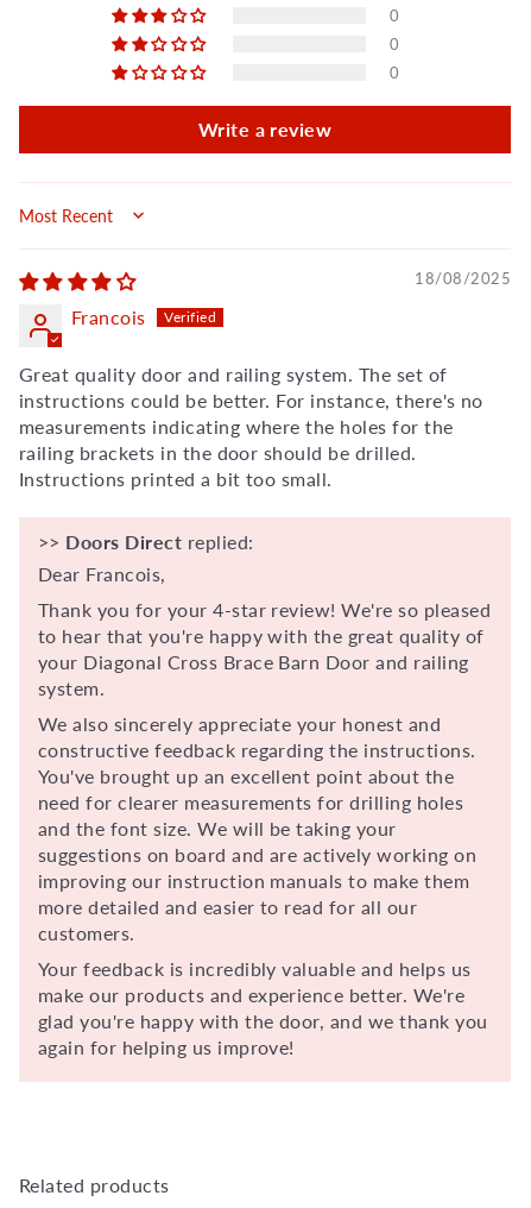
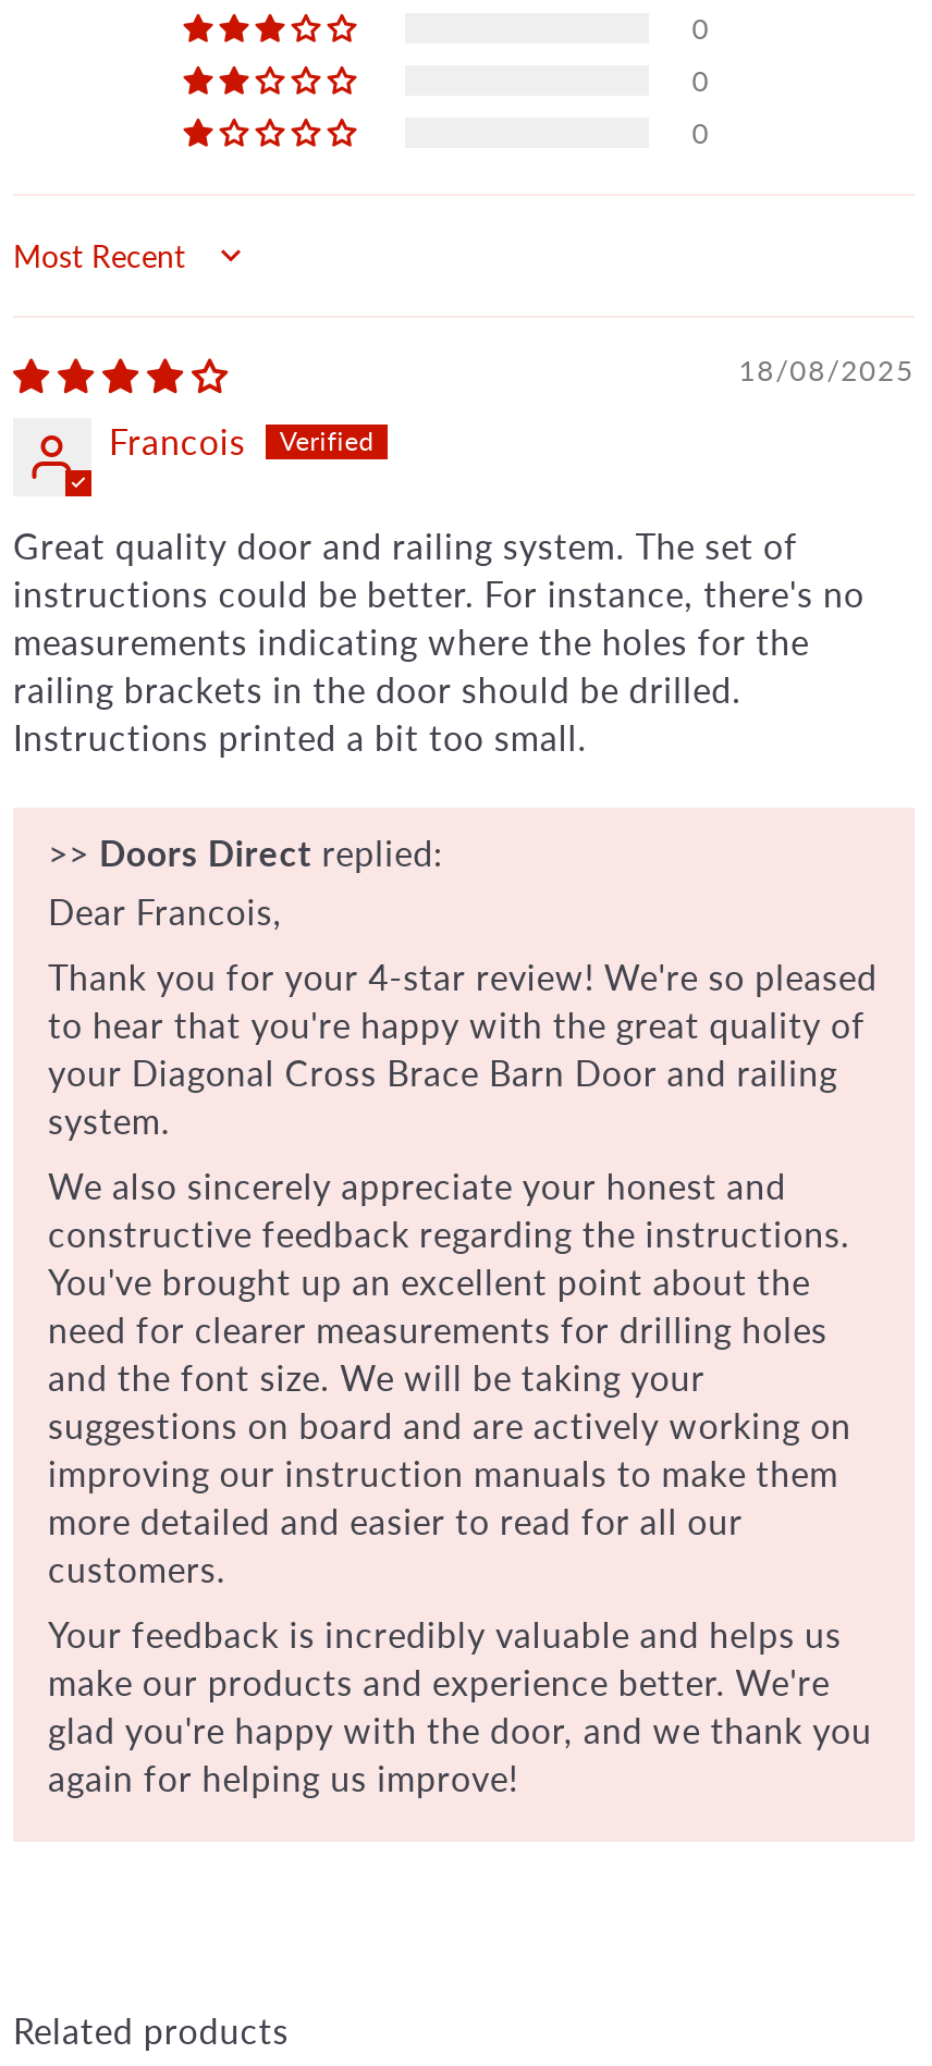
[198,118,332,140] Write a review -> none

